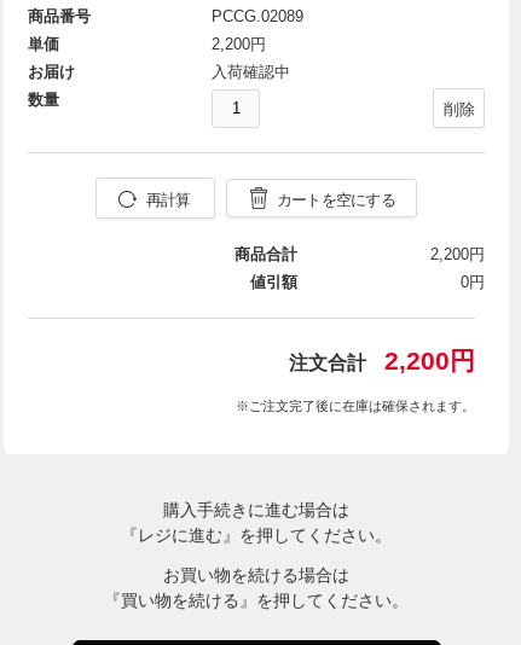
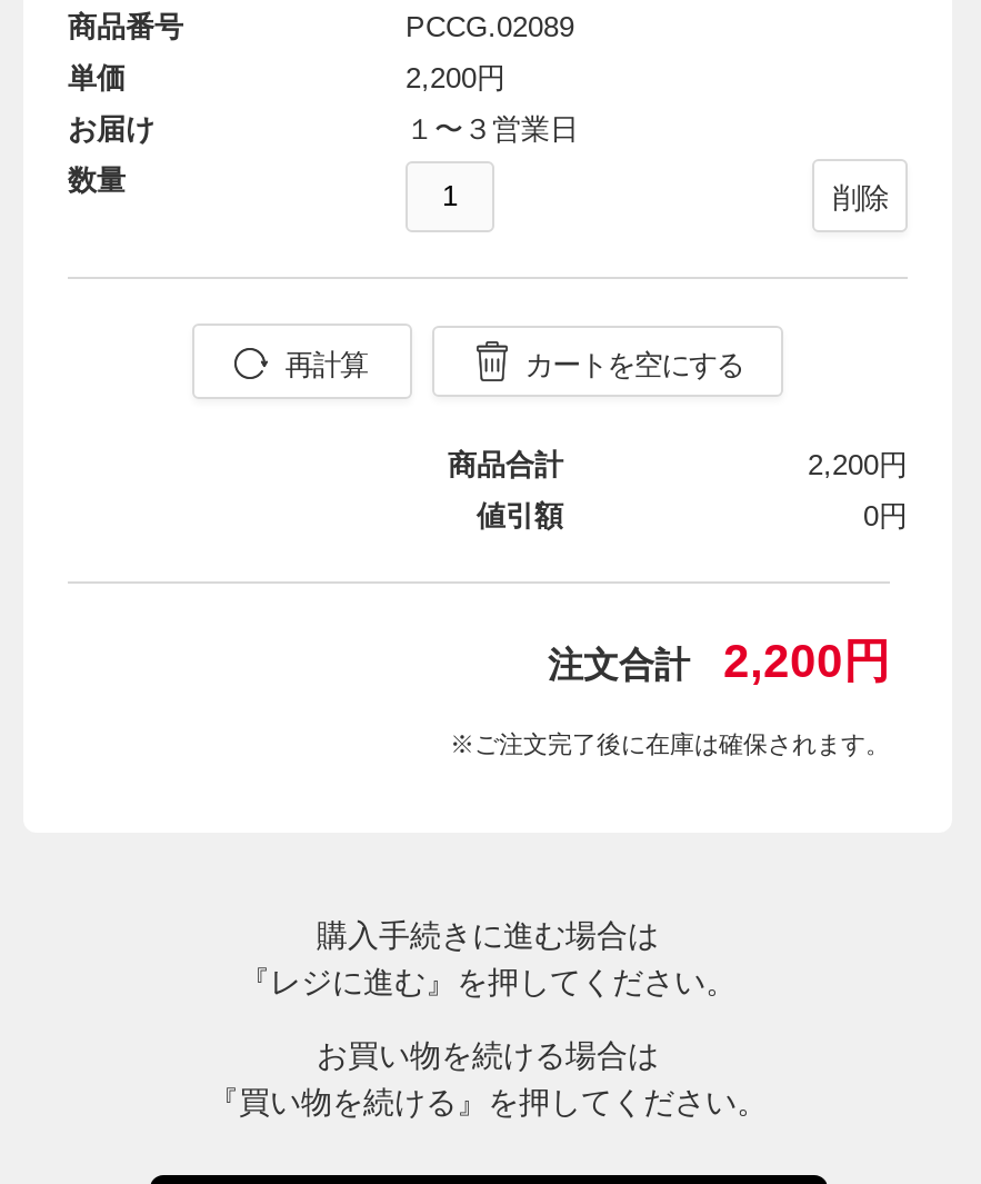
[212,63,290,81] 入荷確認中 -> [406,112,579,146] １〜３営業日

